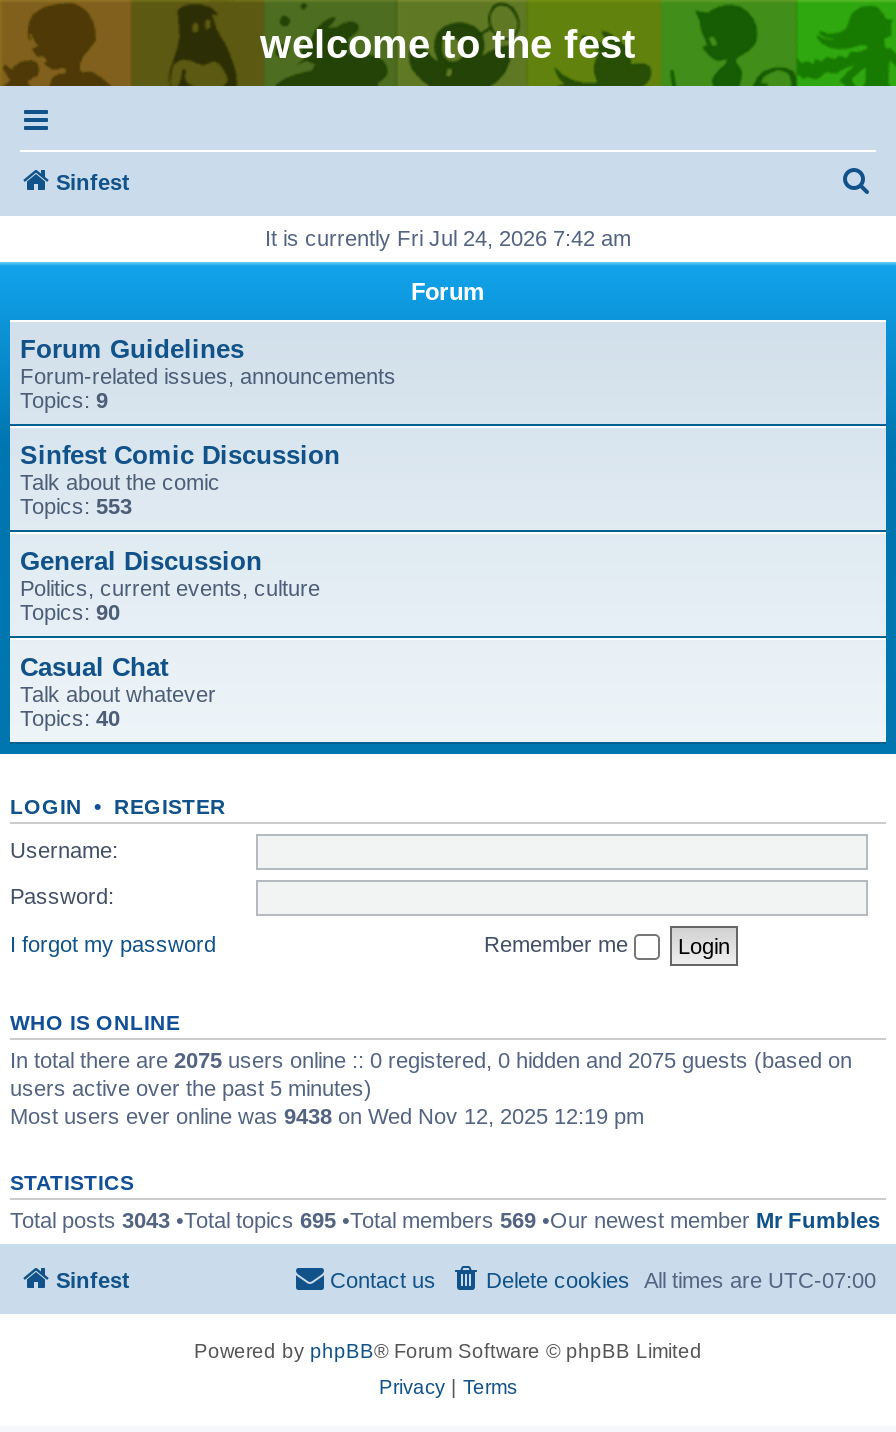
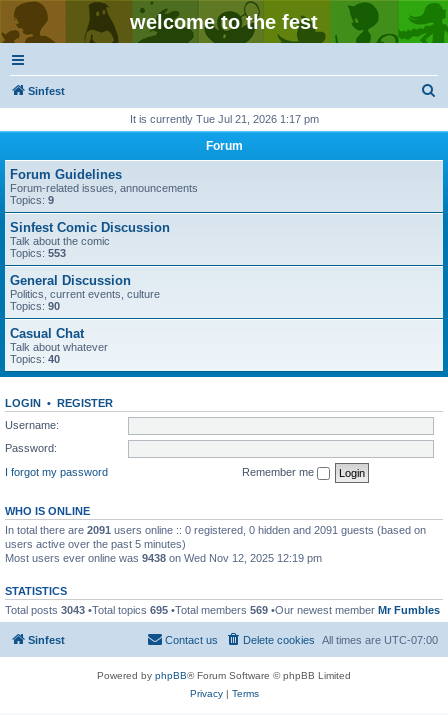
[265,226,631,250] It is currently Fri Jul 24, 2026 7:42 am -> [129,113,318,125] It is currently Tue Jul 21, 2026 1:17 pm
[10,1047,852,1071] In total there are 2075 users online :: 0 registered, 0 hidden and 2075 guests (based on -> [5,523,426,535] In total there are 2091 users online :: 0 registered, 0 hidden and 2091 guests (based on

